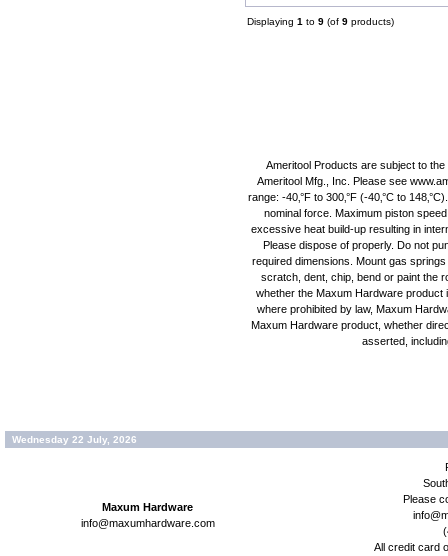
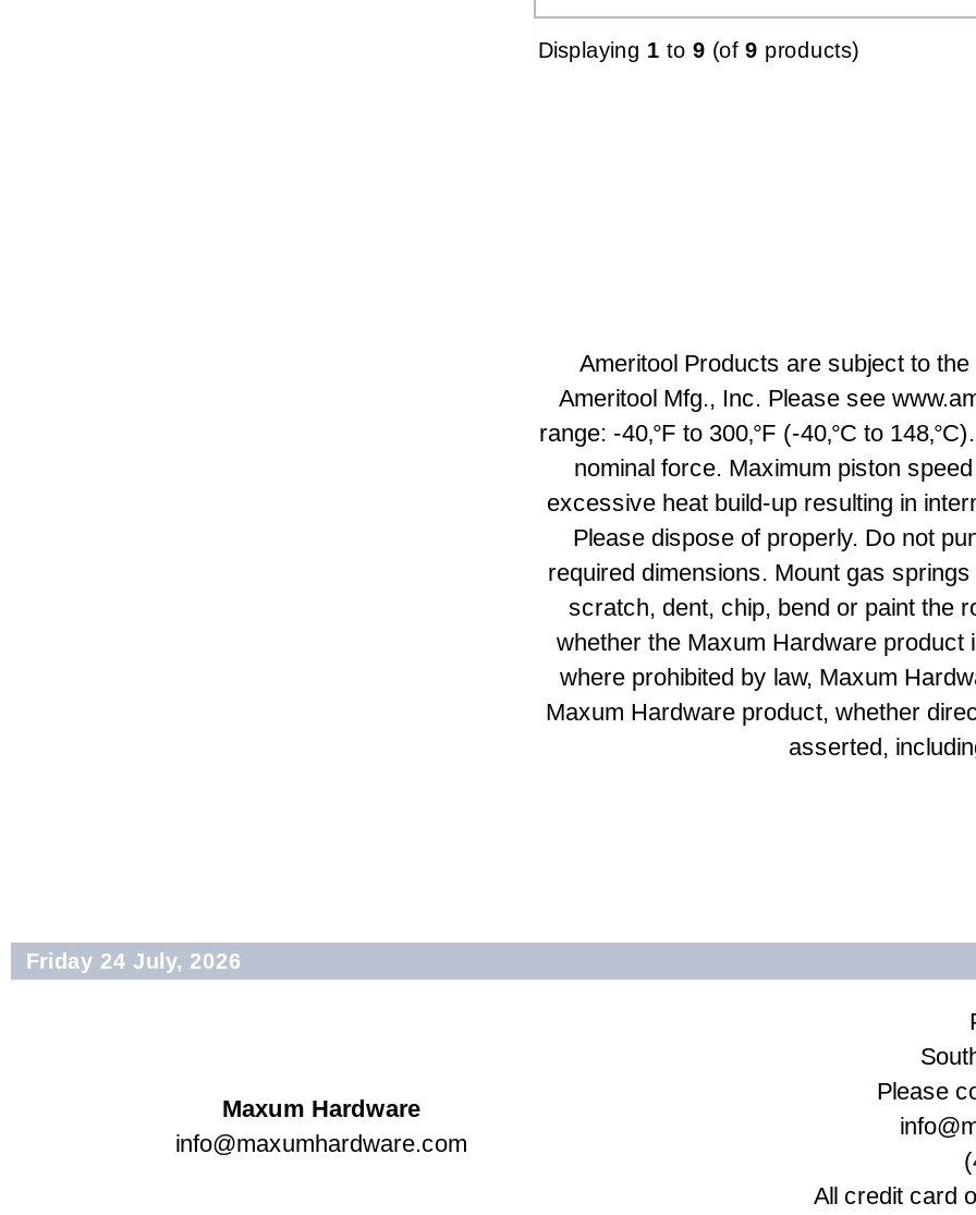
[6,434,143,445] Wednesday 22 July, 2026 -> [13,950,255,974] Friday 24 July, 2026

